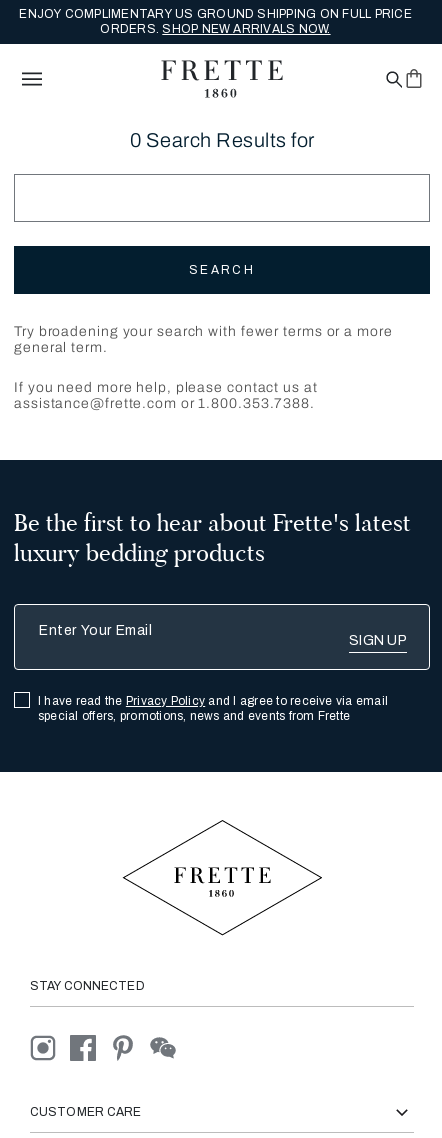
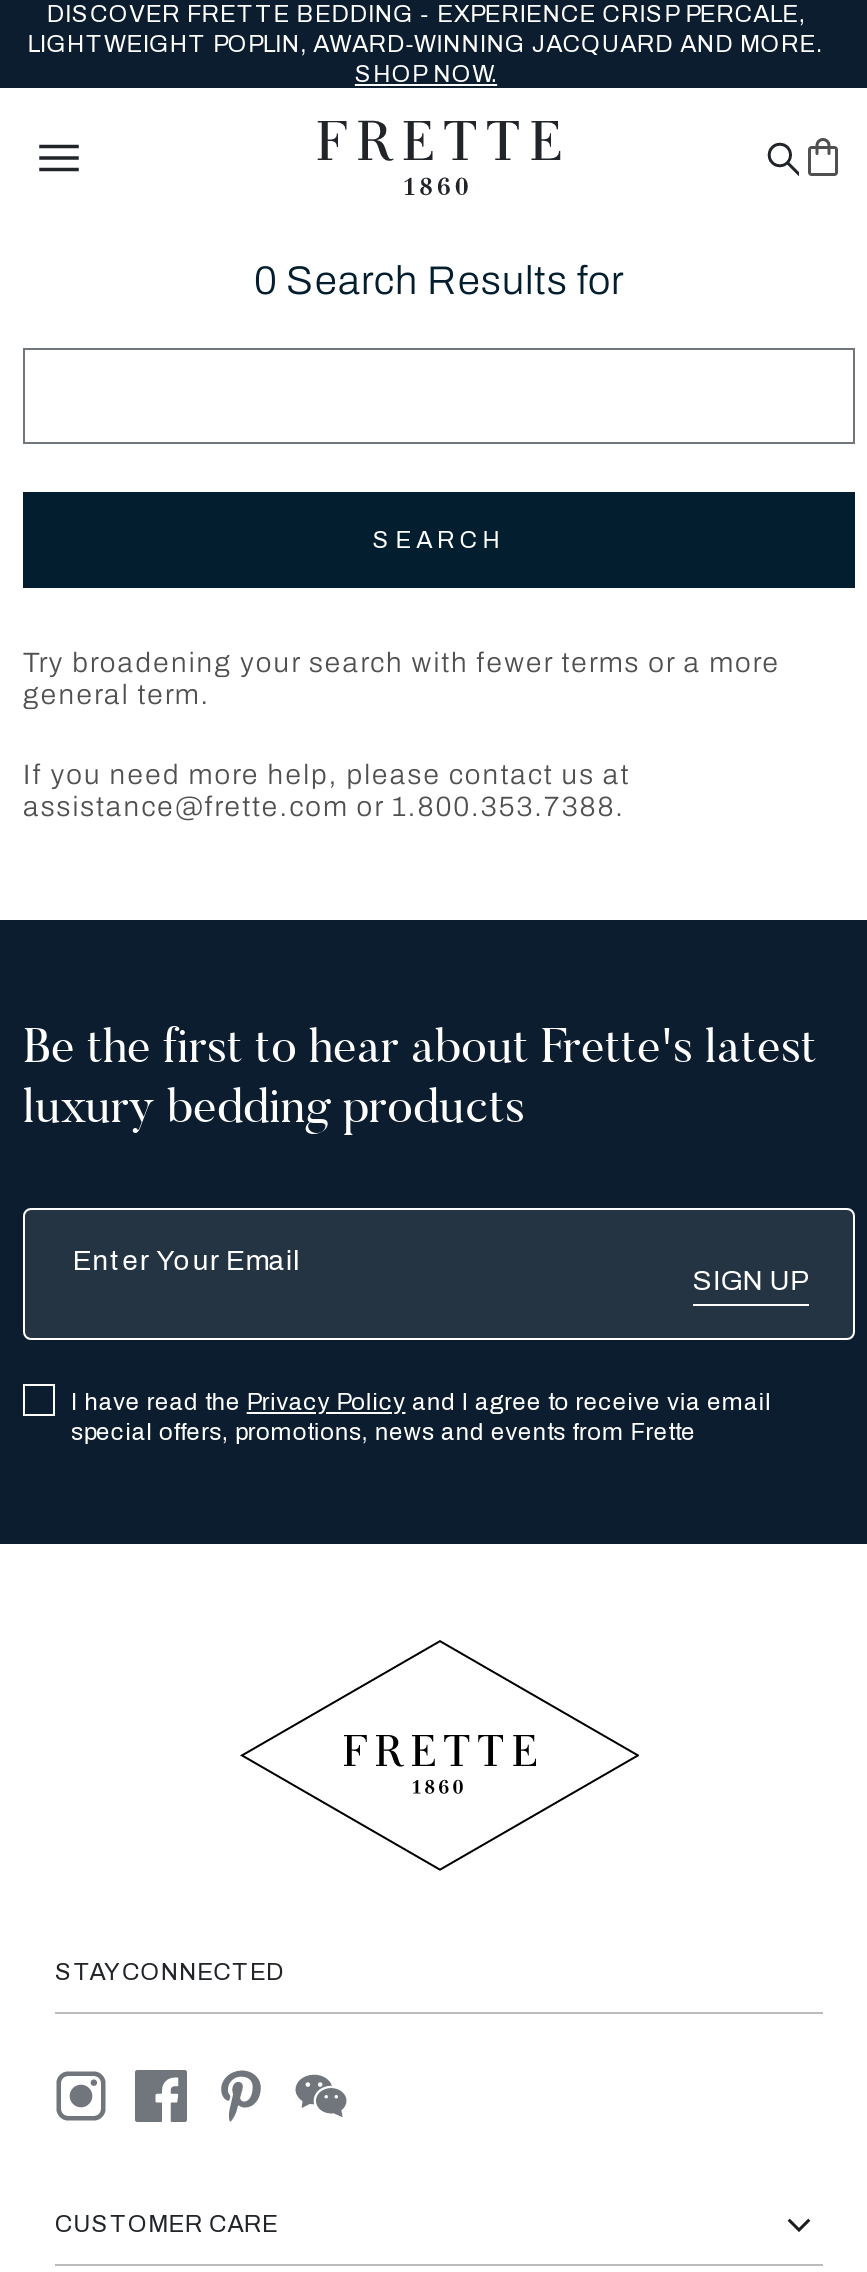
[19,7,412,36] ENJOY COMPLIMENTARY US GROUND SHIPPING ON FULL PRICE | ORDERS. SHOP NEW ARRIVALS NOW. -> [28,0,824,87] DISCOVER FRETTE BEDDING - EXPERIENCE CRISP PERCALE, | LIGHTWEIGHT POPLIN, AWARD-WINNING JACQUARD AND MORE. | SHOP NOW.

